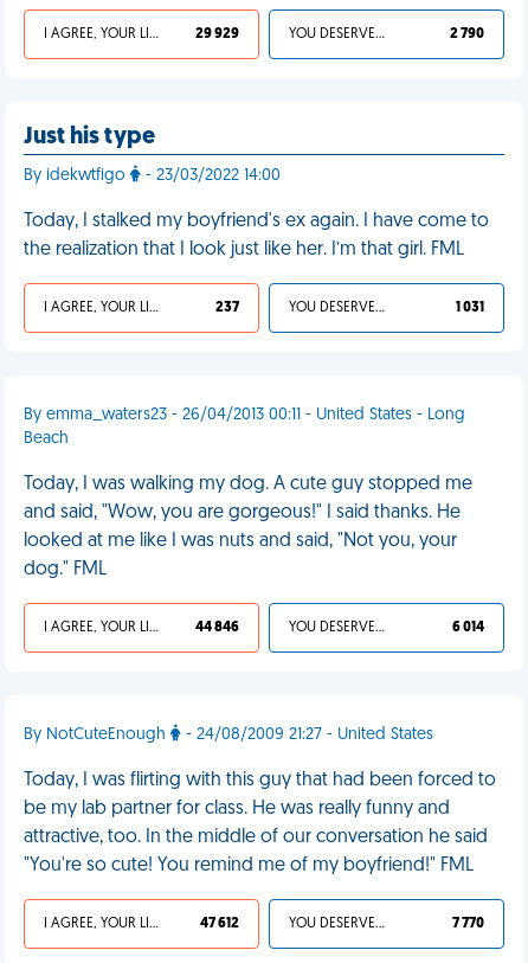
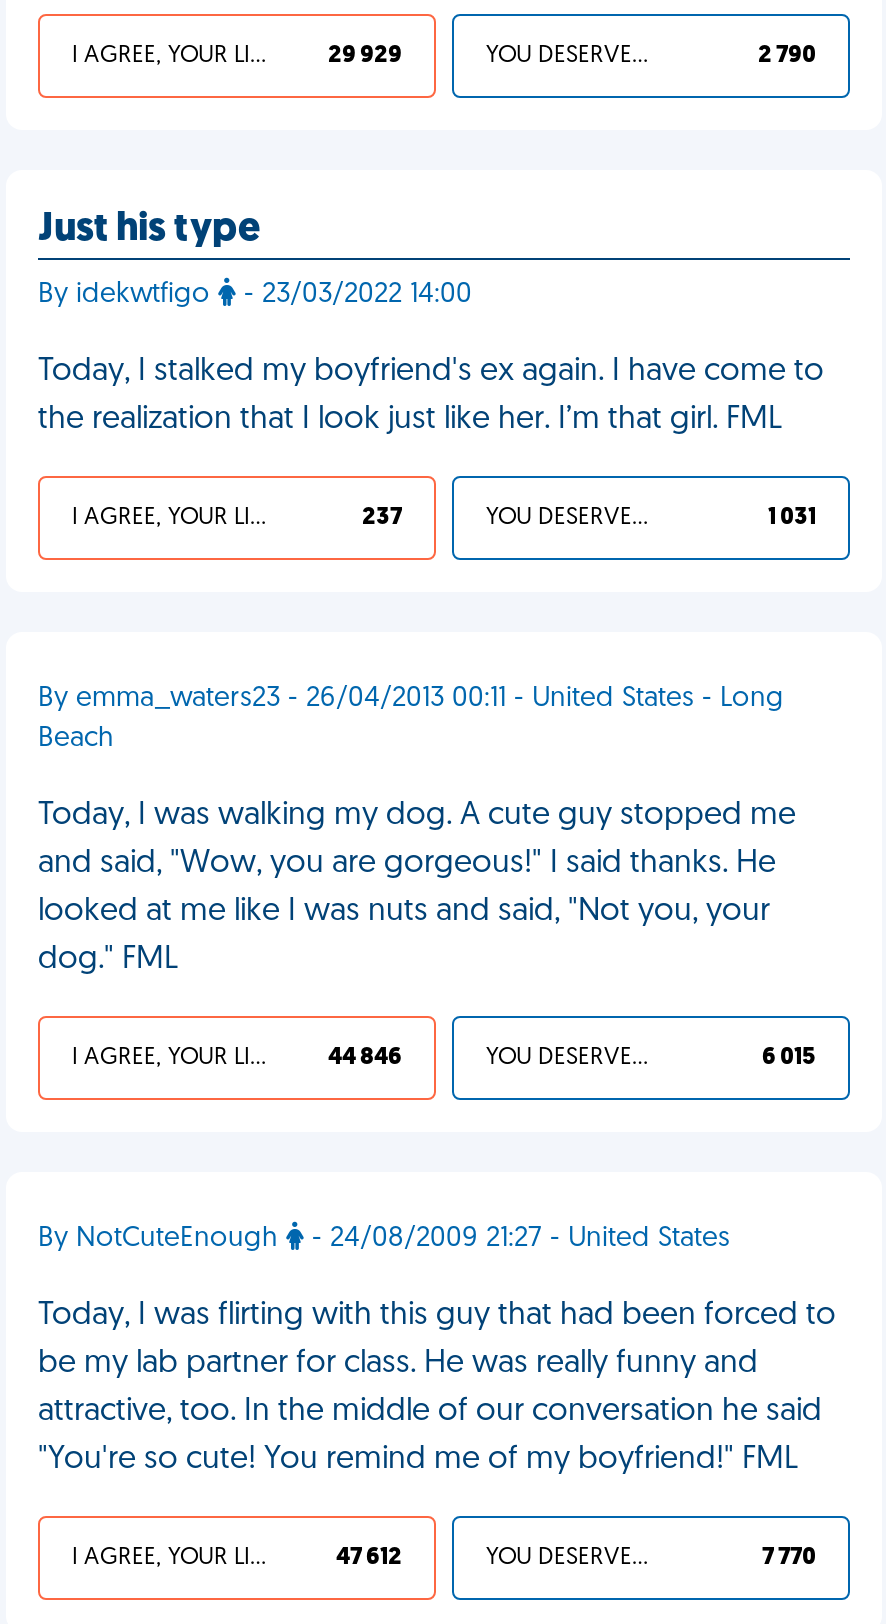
[452,621,484,635] 6 014 -> [762,1046,816,1070] 6 015

